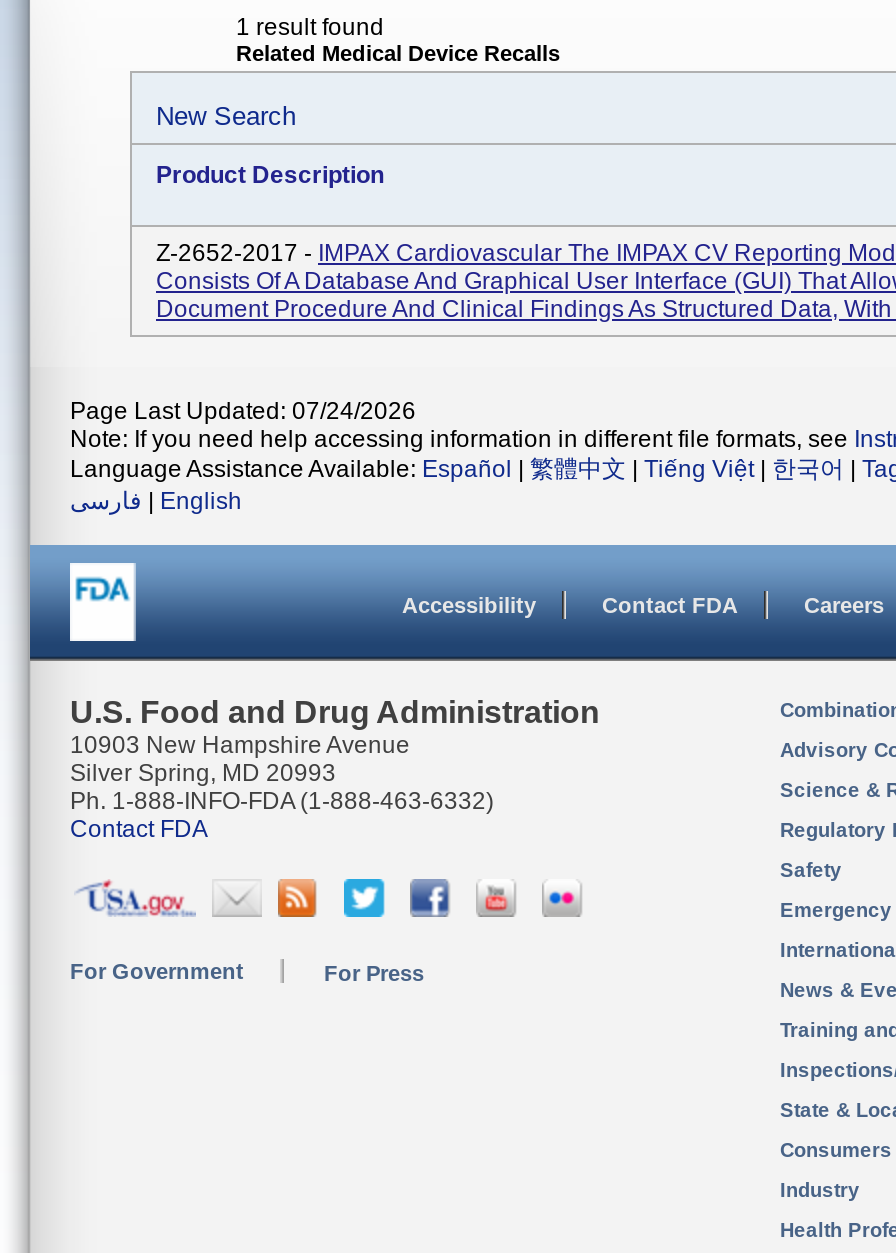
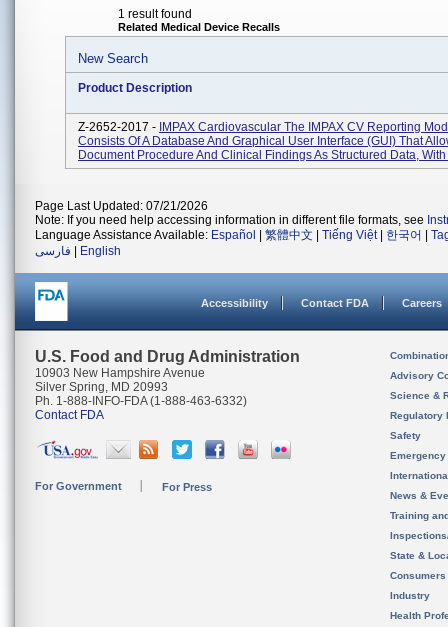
[70,397,416,425] Page Last Updated: 07/24/2026 -> [35,199,208,213] Page Last Updated: 07/21/2026

